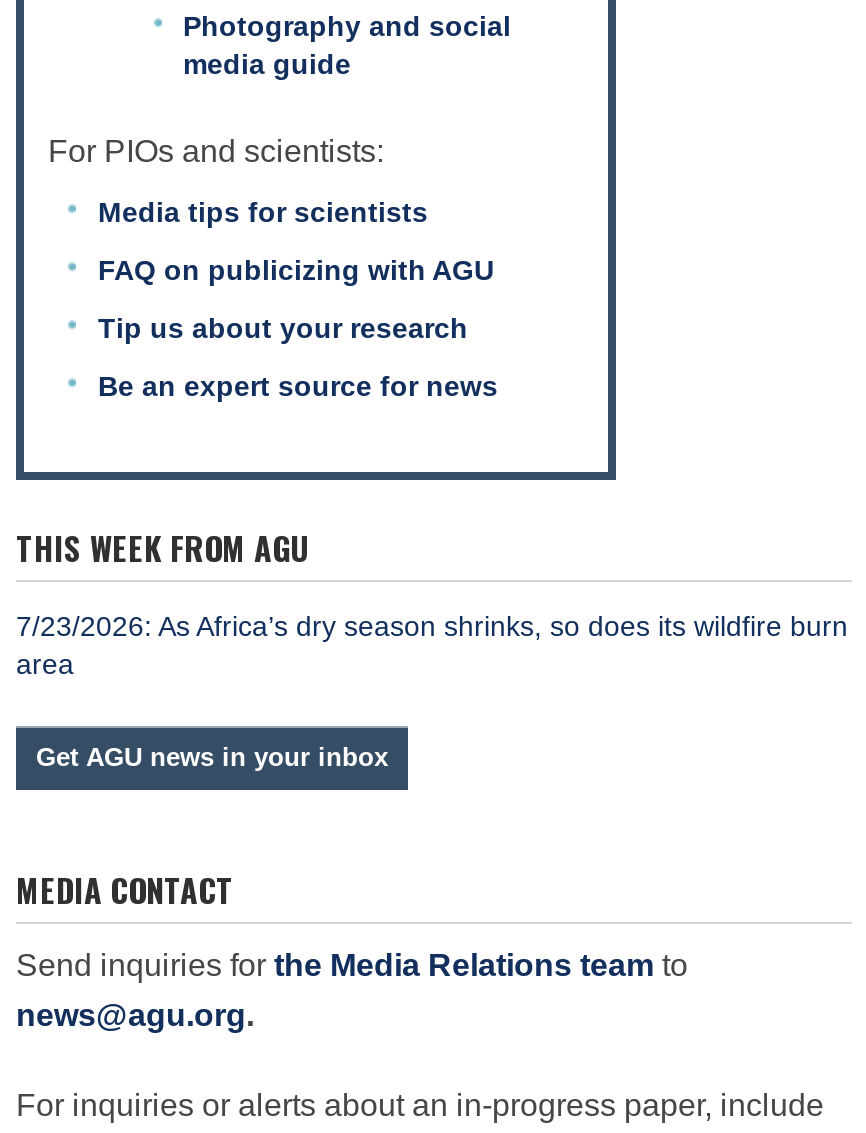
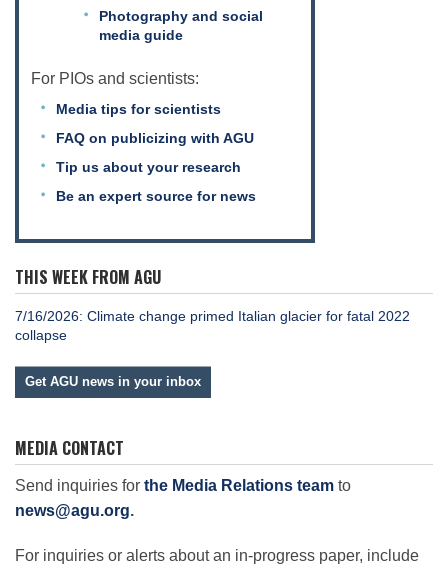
[16,610,848,680] 7/23/2026: As Africa’s dry season shrinks, so does its wildfire burn | area -> [15,308,410,343] 7/16/2026: Climate change primed Italian glacier for fatal 2022 | collapse

